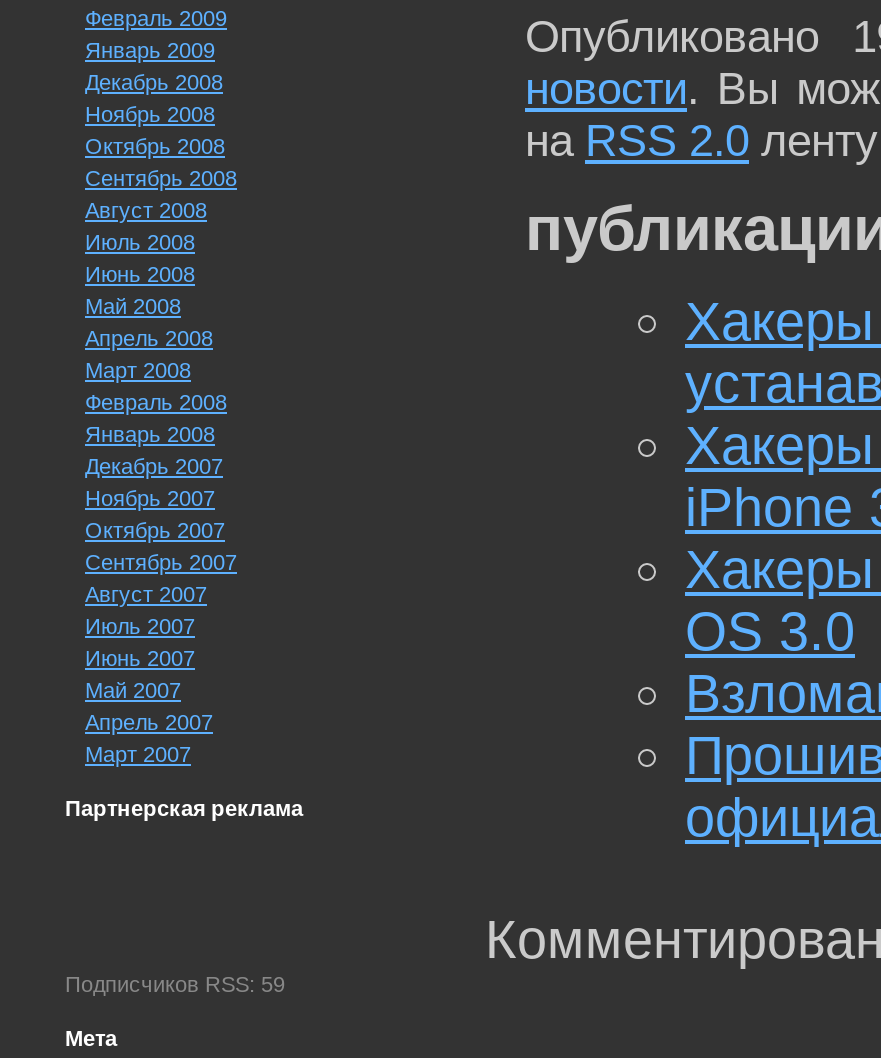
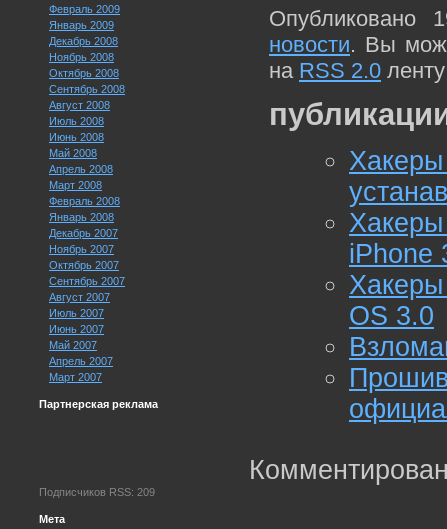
[65,972,285,996] Подписчиков RSS: 59 -> [39,486,155,498] Подписчиков RSS: 209

